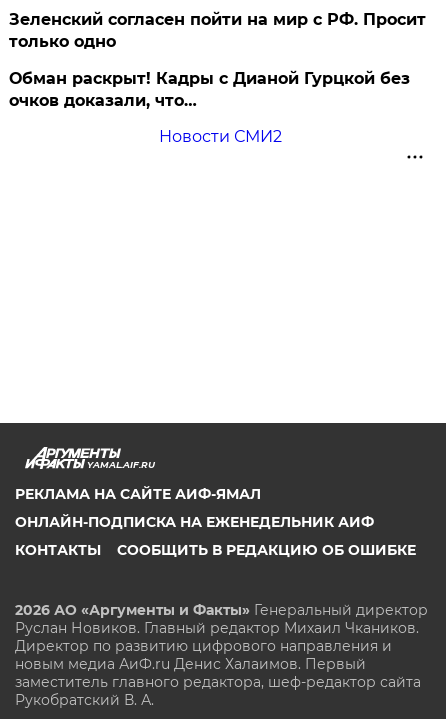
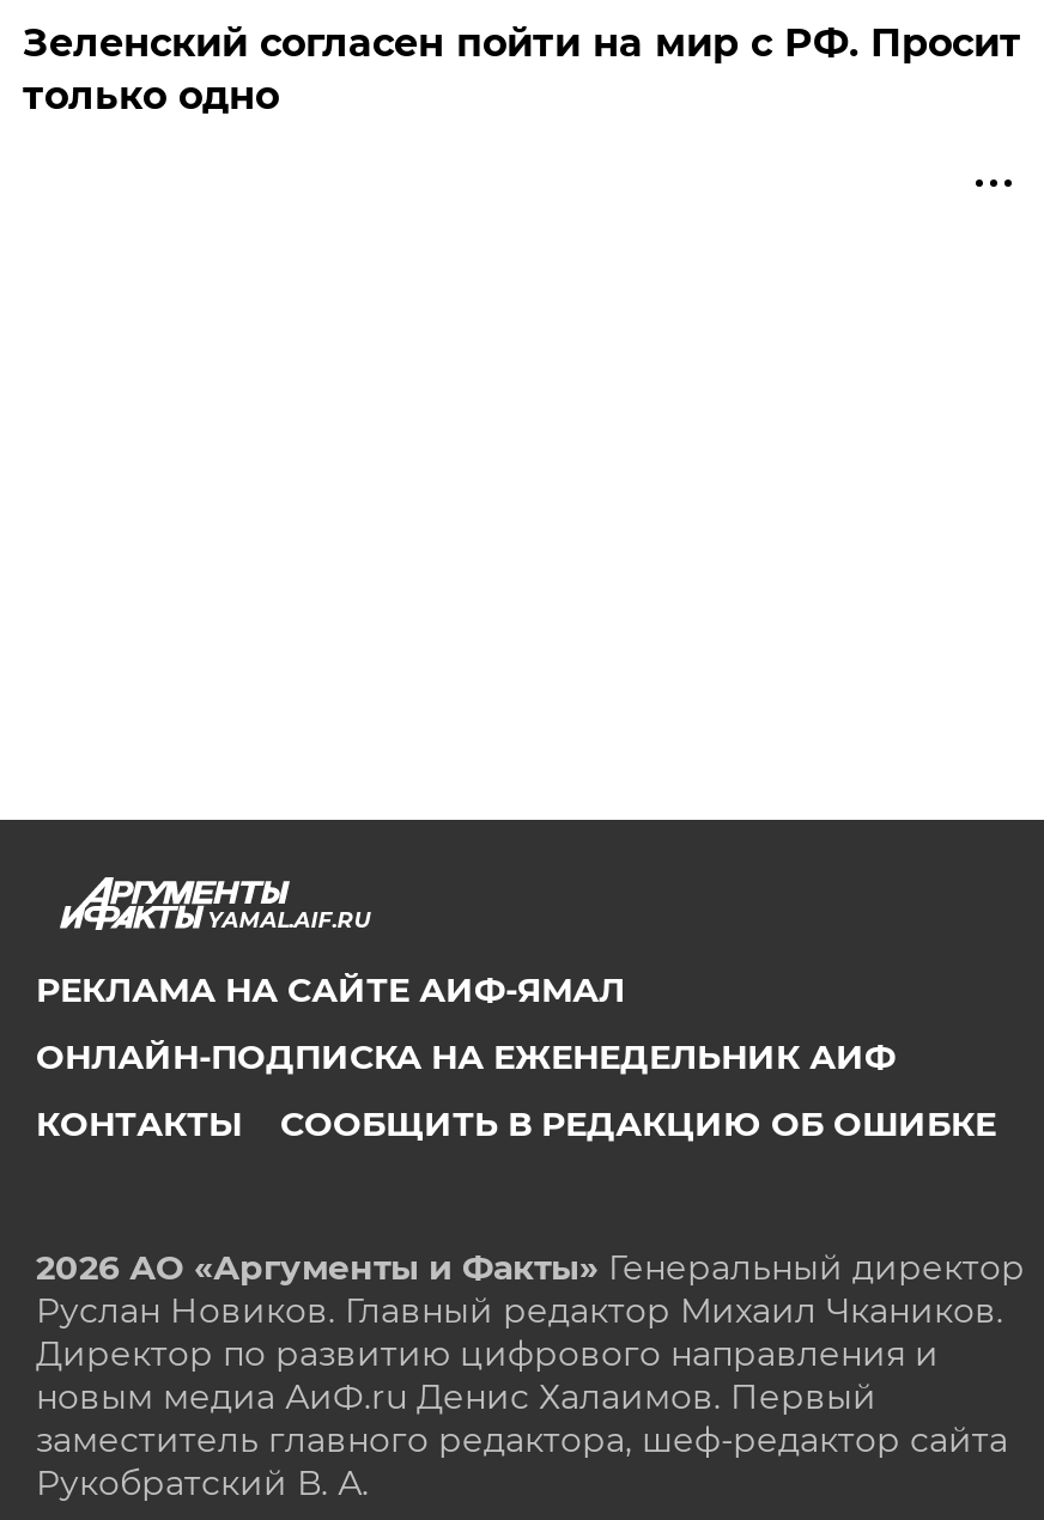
[9,69,410,146] Обман раскрыт! Кадры с Дианой Гурцкой без | очков доказали, что… | Новости СМИ2 -> none

